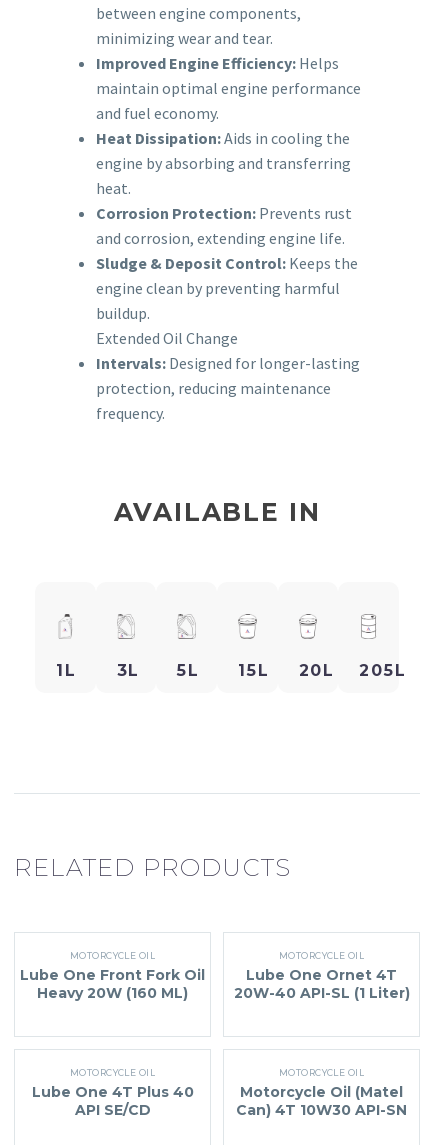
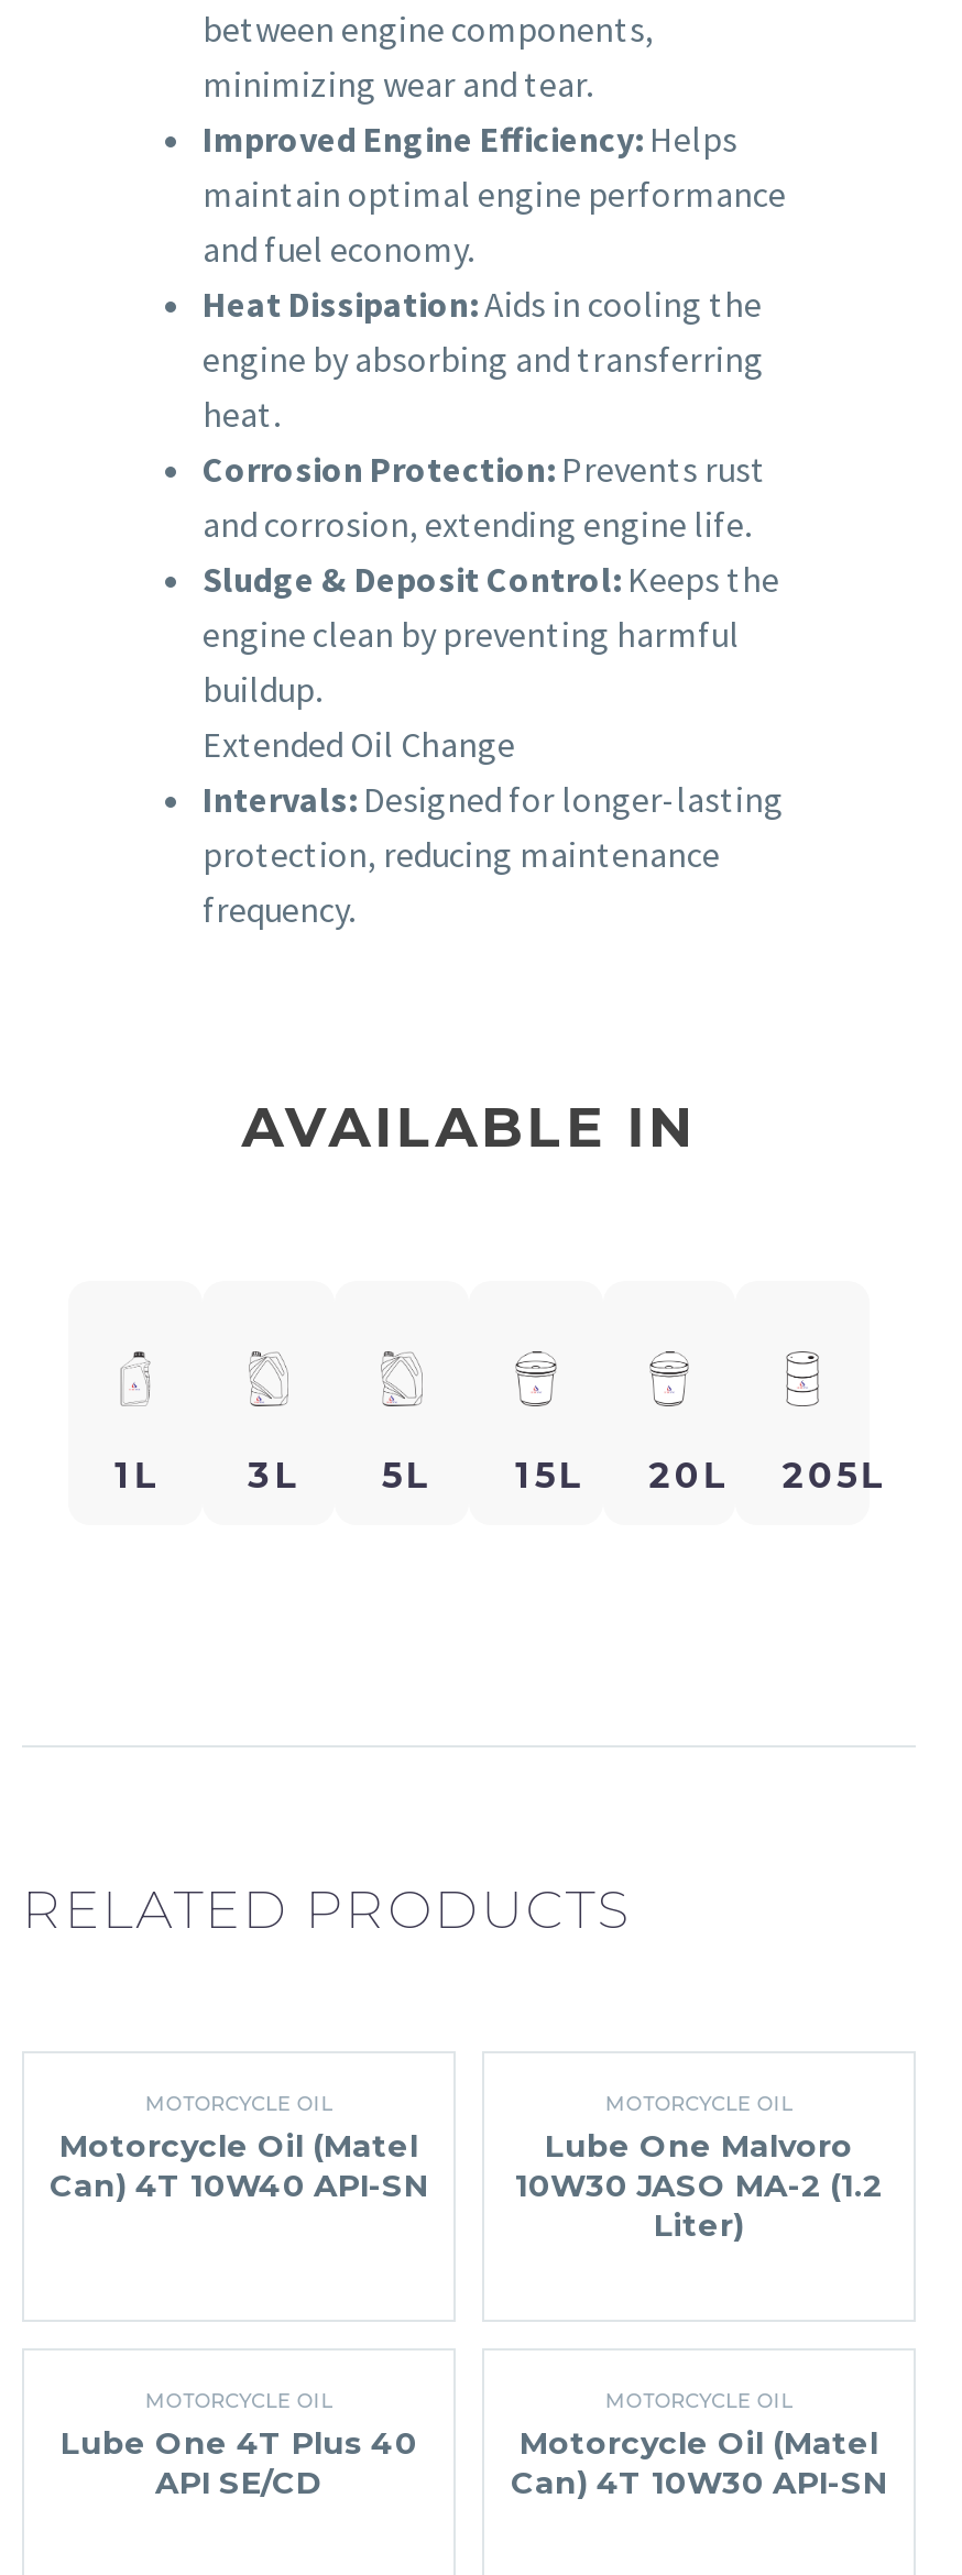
[20,965,205,1001] Lube One Front Fork Oil | Heavy 20W (160 ML) -> [50,2125,428,2204] Motorcycle Oil (Matel | Can) 4T 10W40 API-SN
[233,965,409,1001] Lube One Ornet 4T | 20W-40 API-SL (1 Liter) -> [515,2125,883,2244] Lube One Malvoro | 10W30 JASO MA-2 (1.2 | Liter)

